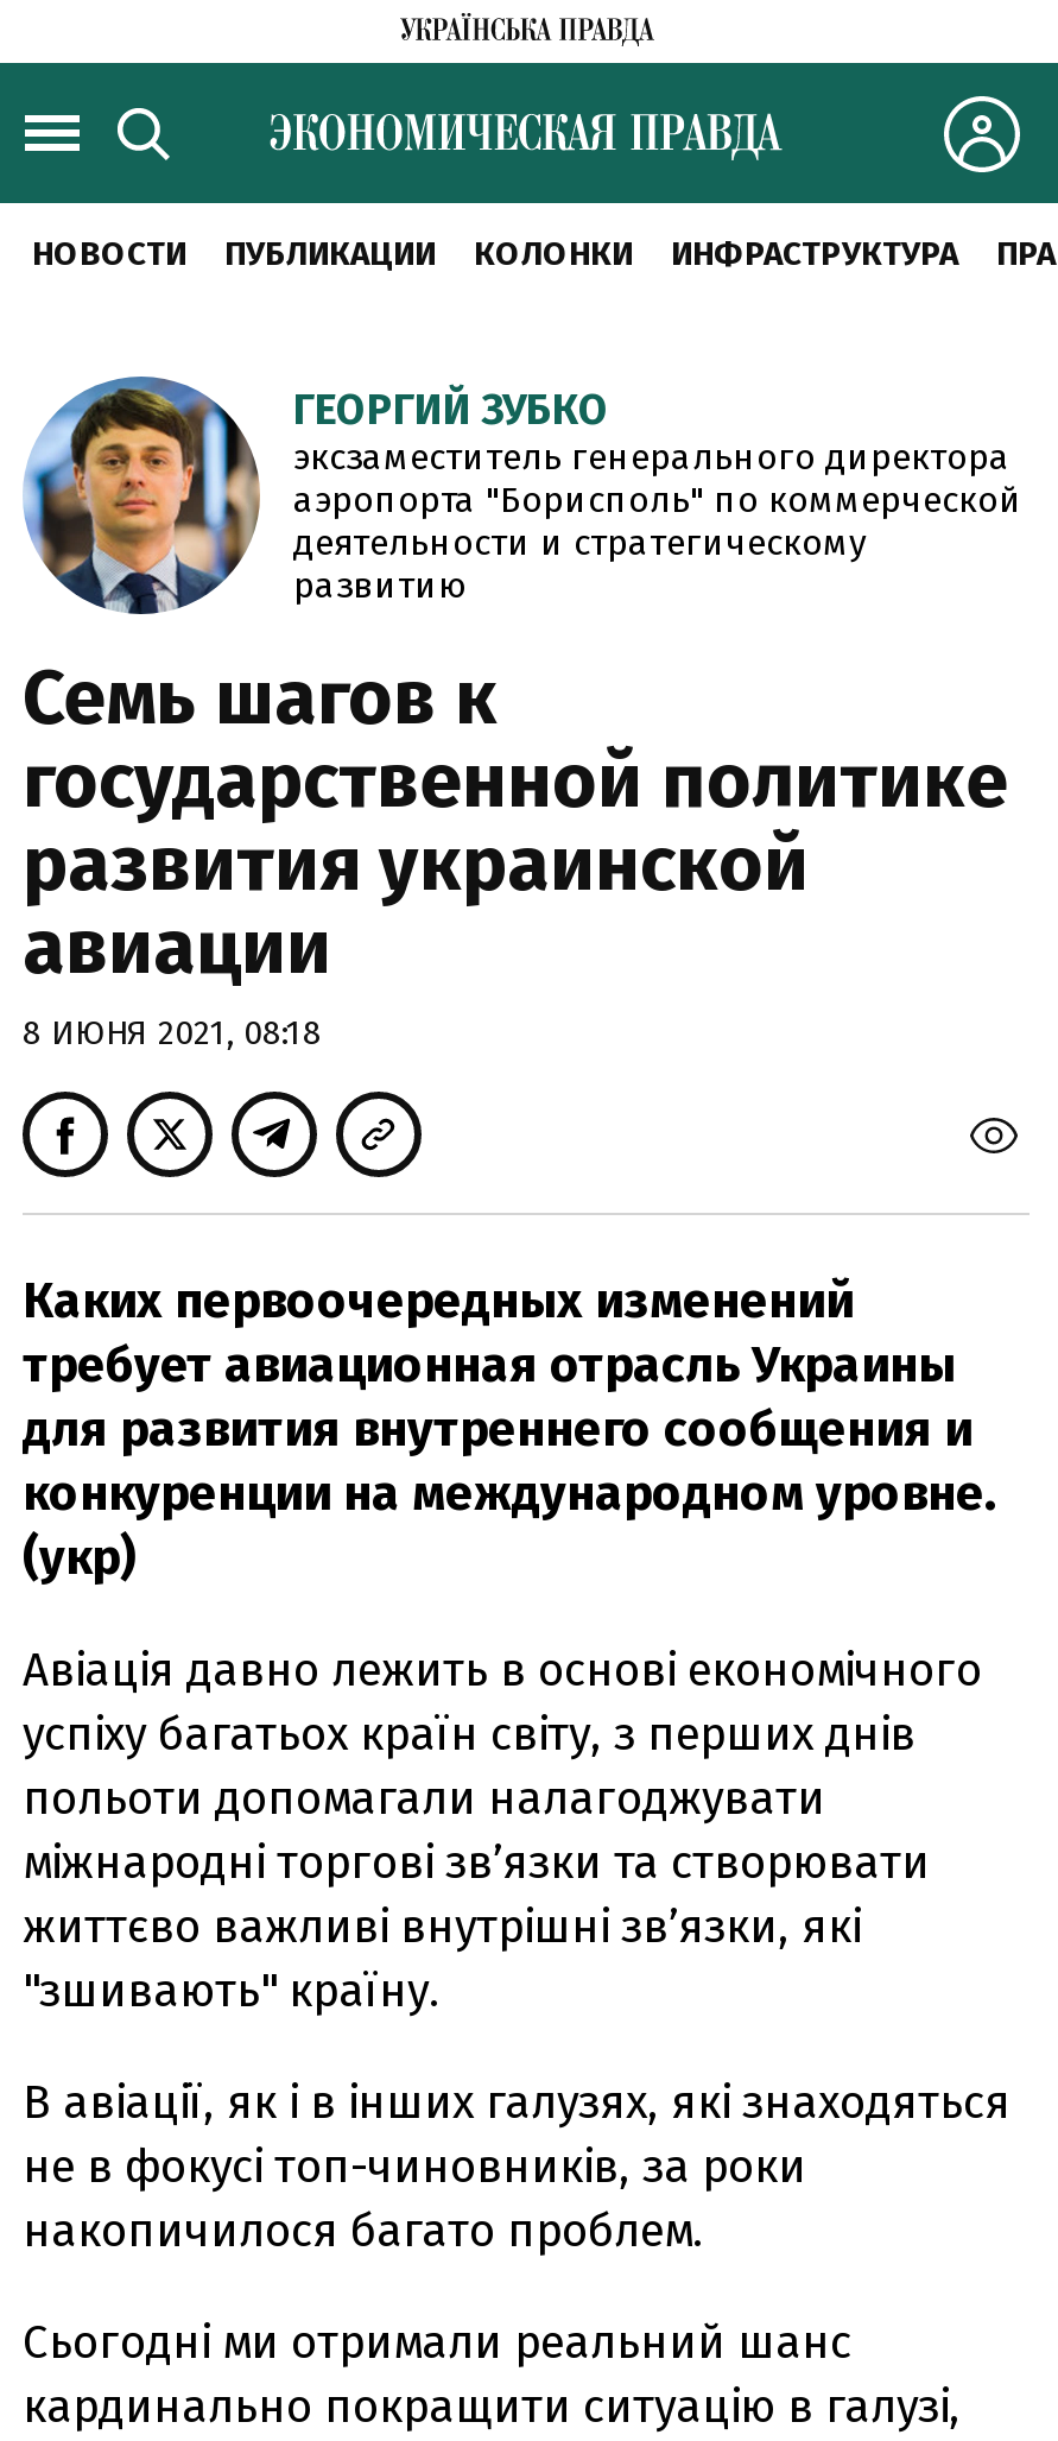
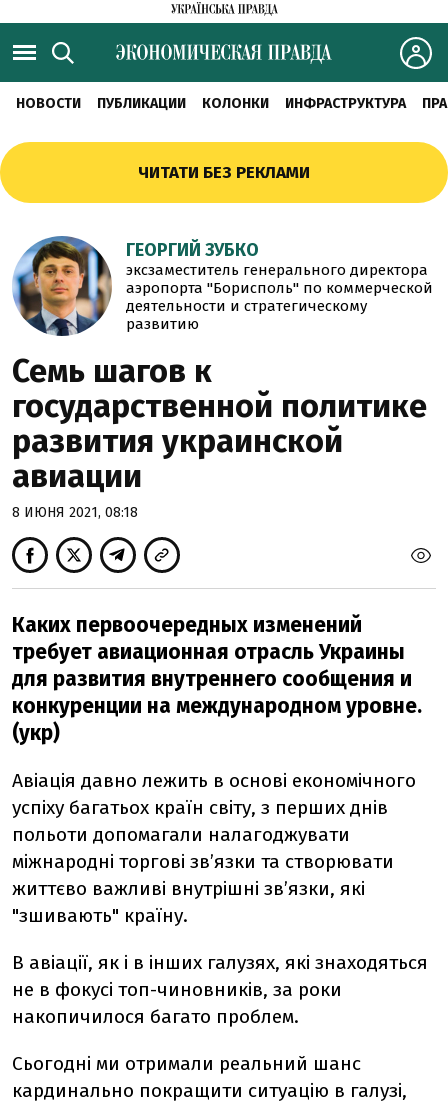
none -> [138,162,310,183] ЧИТАТИ БЕЗ РЕКЛАМИ

